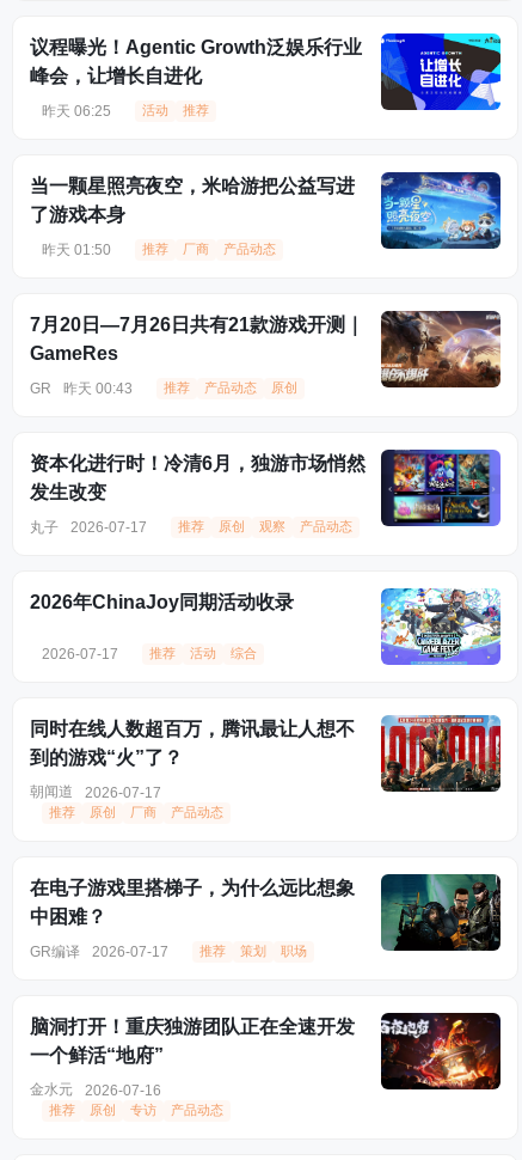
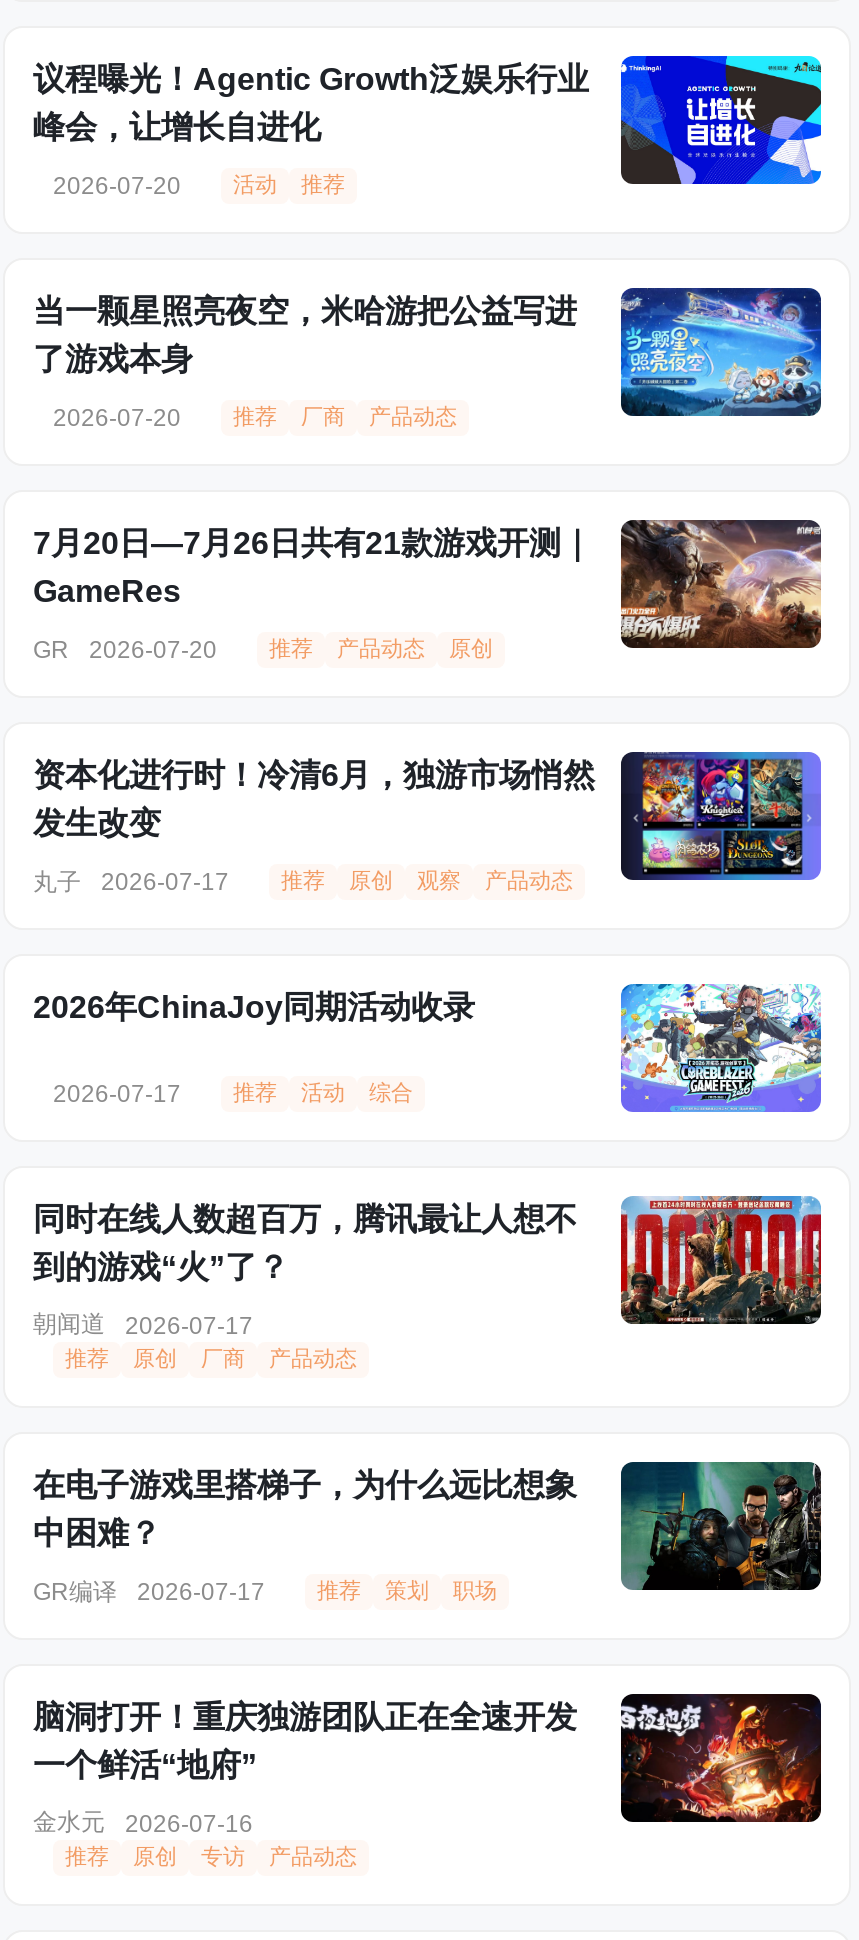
[42,102,111,119] 昨天 06:25 -> [53,172,181,200] 2026-07-20
[42,241,111,258] 昨天 01:50 -> [53,404,181,432] 2026-07-20
[30,380,133,397] GR 昨天 00:43 -> [33,636,217,664] GR 2026-07-20

